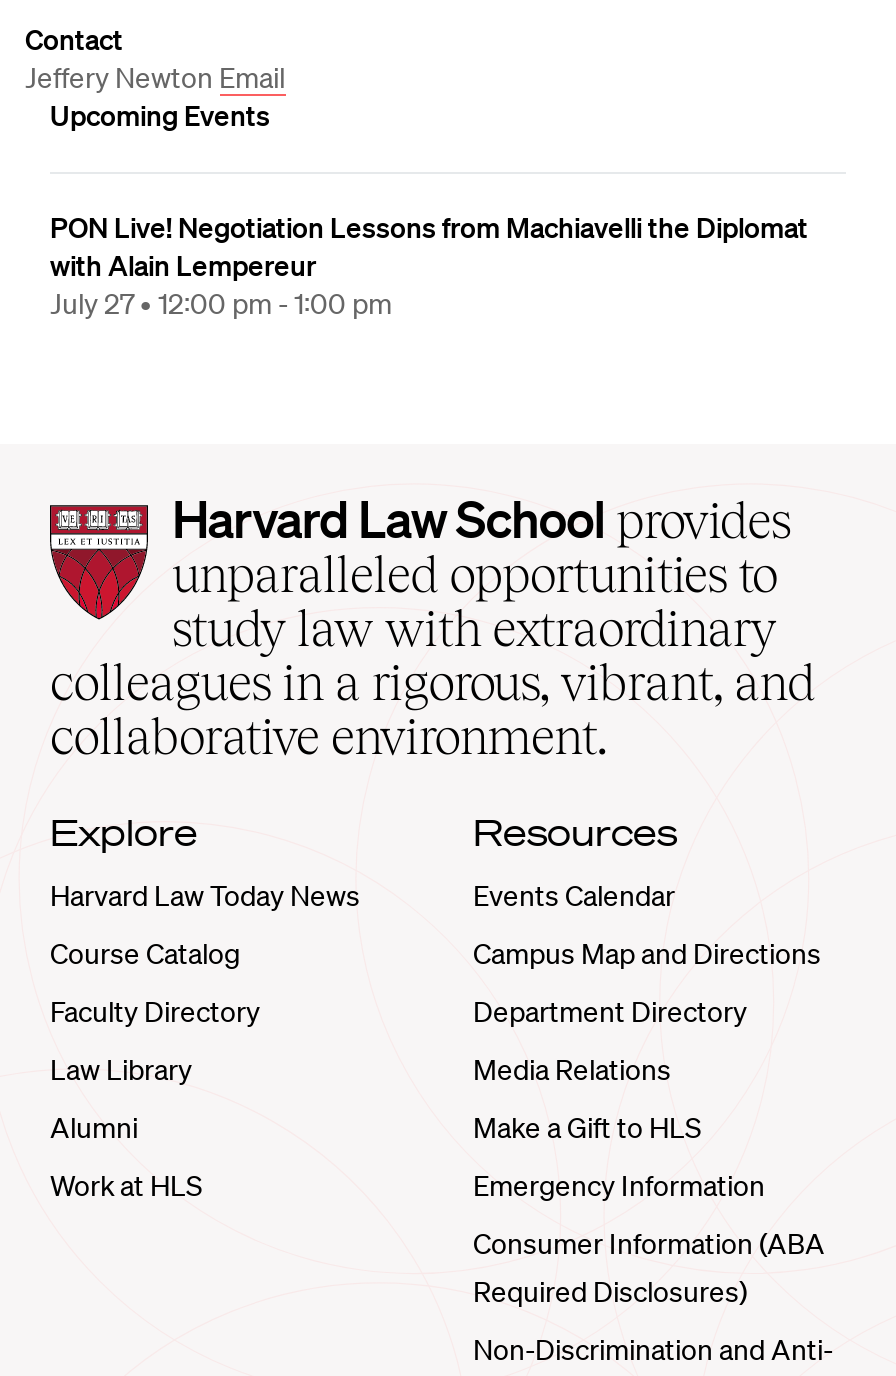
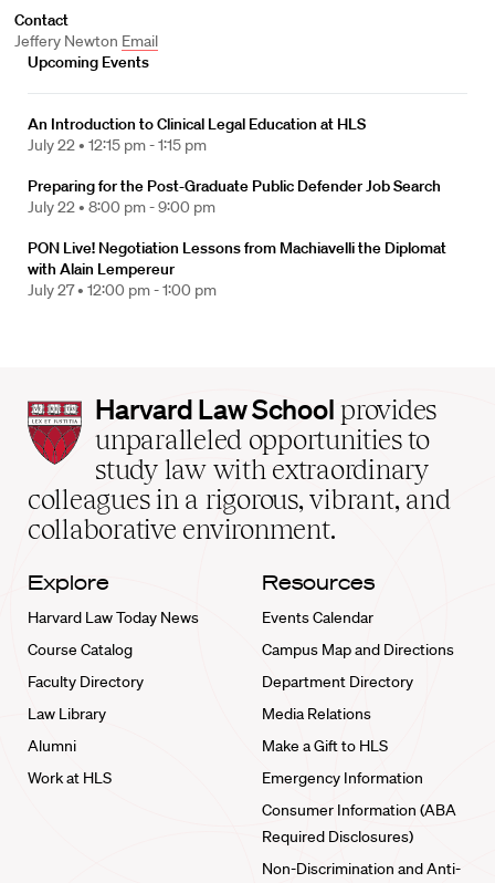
none -> [28,114,441,217] An Introduction to Clinical Legal Education at HLS | July 22 • 12:15 pm - 1:15 pm | Preparing for the Post-Graduate Public Defender Job Search | July 22 • 8:00 pm - 9:00 pm

